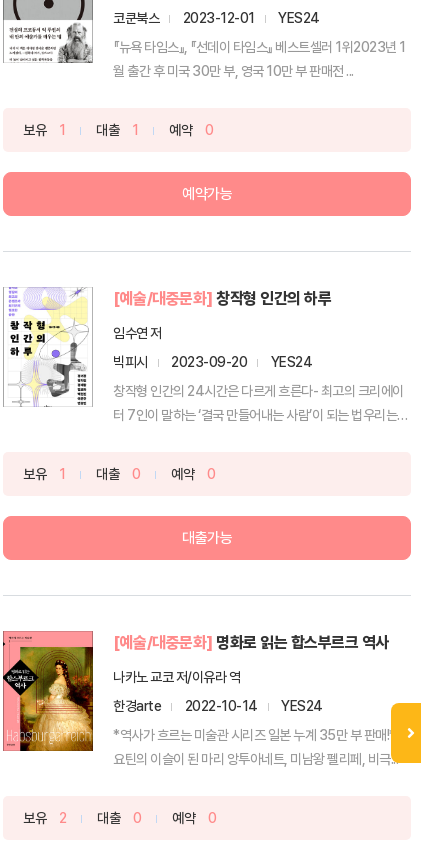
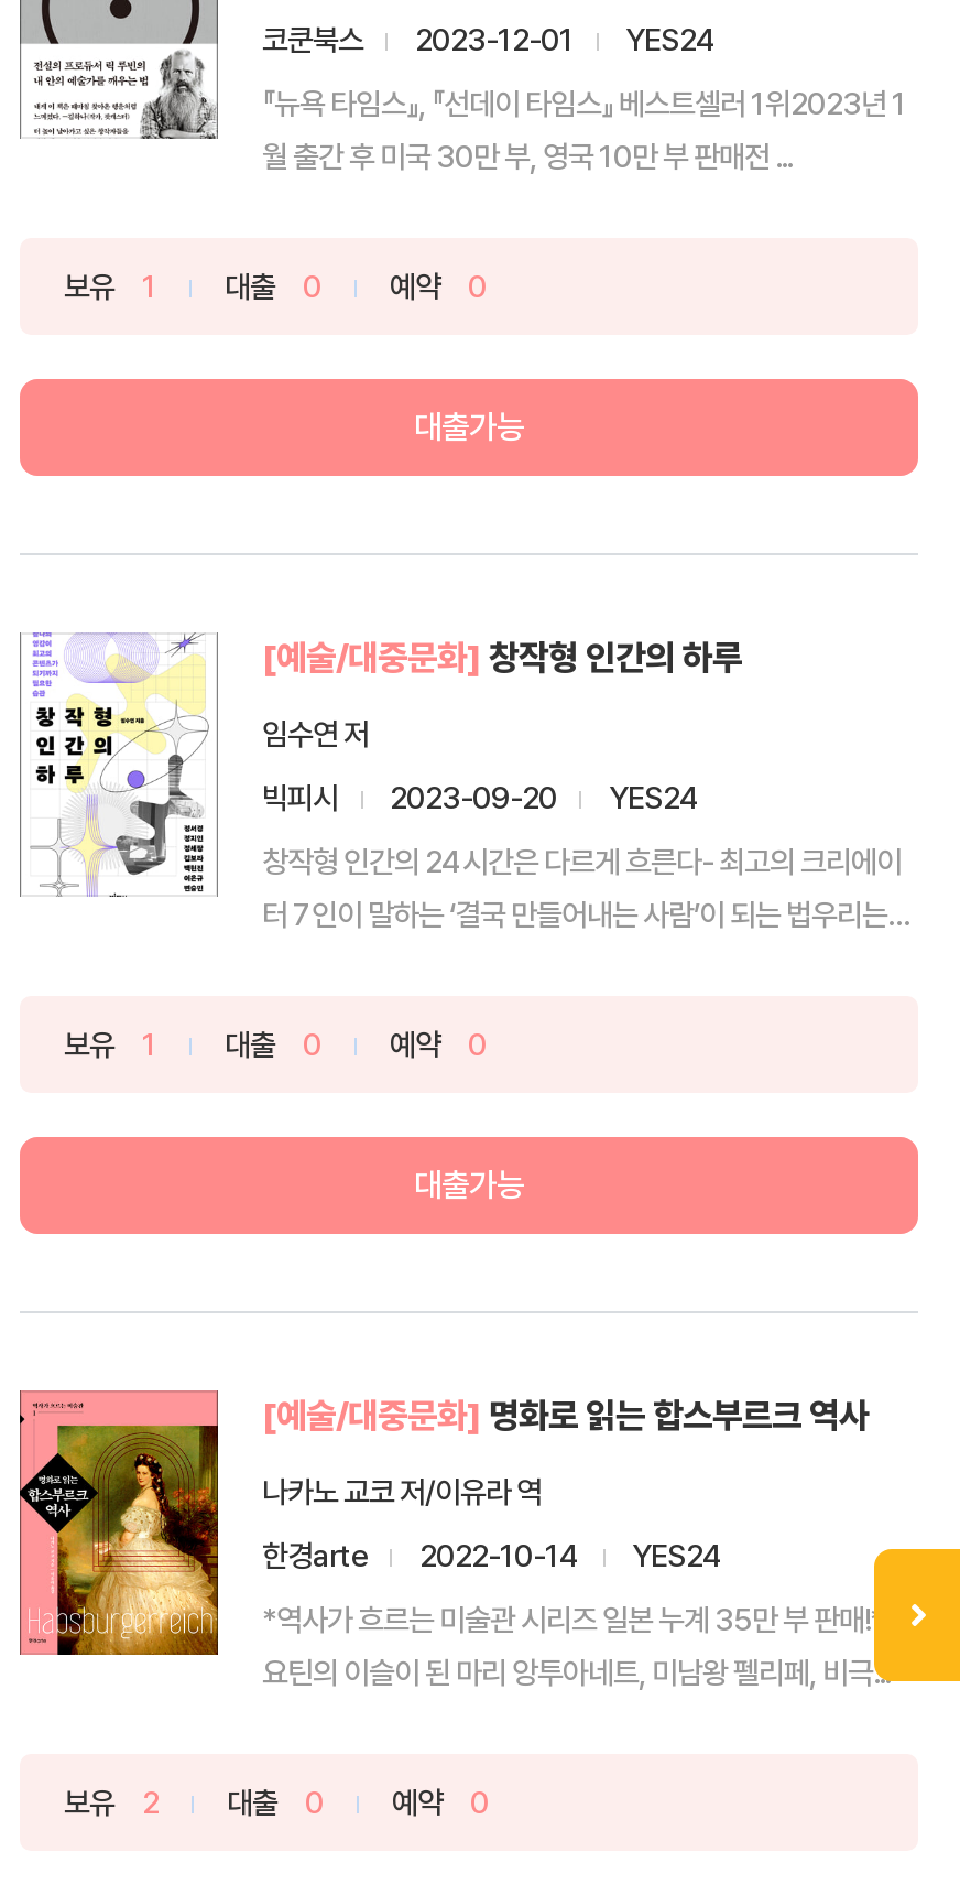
[23,122,213,138] 보유 1 대출 1 예약 0 -> [64,268,487,304] 보유 1 대출 0 예약 0
[182,185,232,203] 예약가능 -> [414,407,524,447] 대출가능

